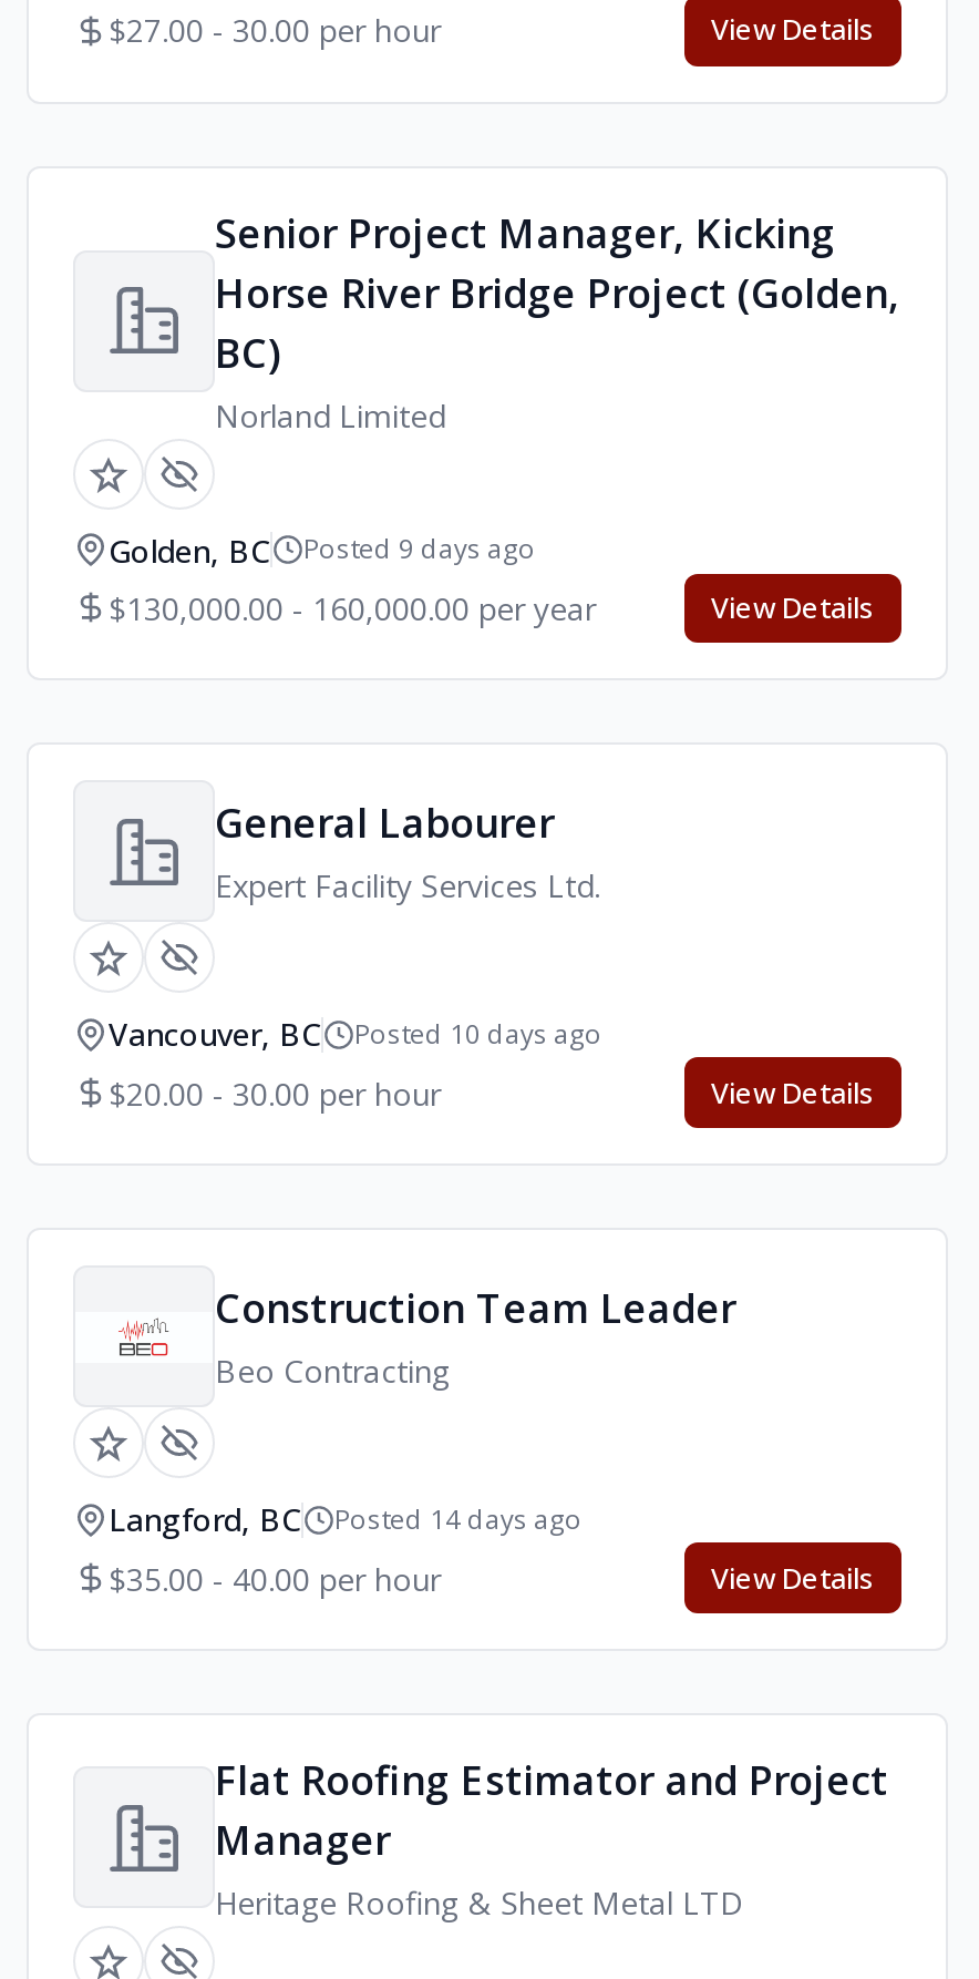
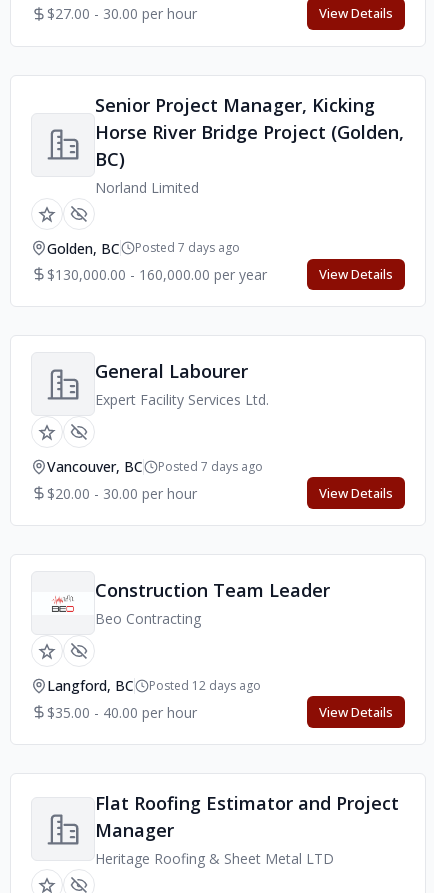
[303,530,536,568] Posted 9 days ago -> [135,239,240,256] Posted 7 days ago
[354,1015,602,1052] Posted 10 days ago -> [158,458,263,475] Posted 7 days ago
[334,1499,583,1537] Posted 14 days ago -> [149,677,261,694] Posted 12 days ago

